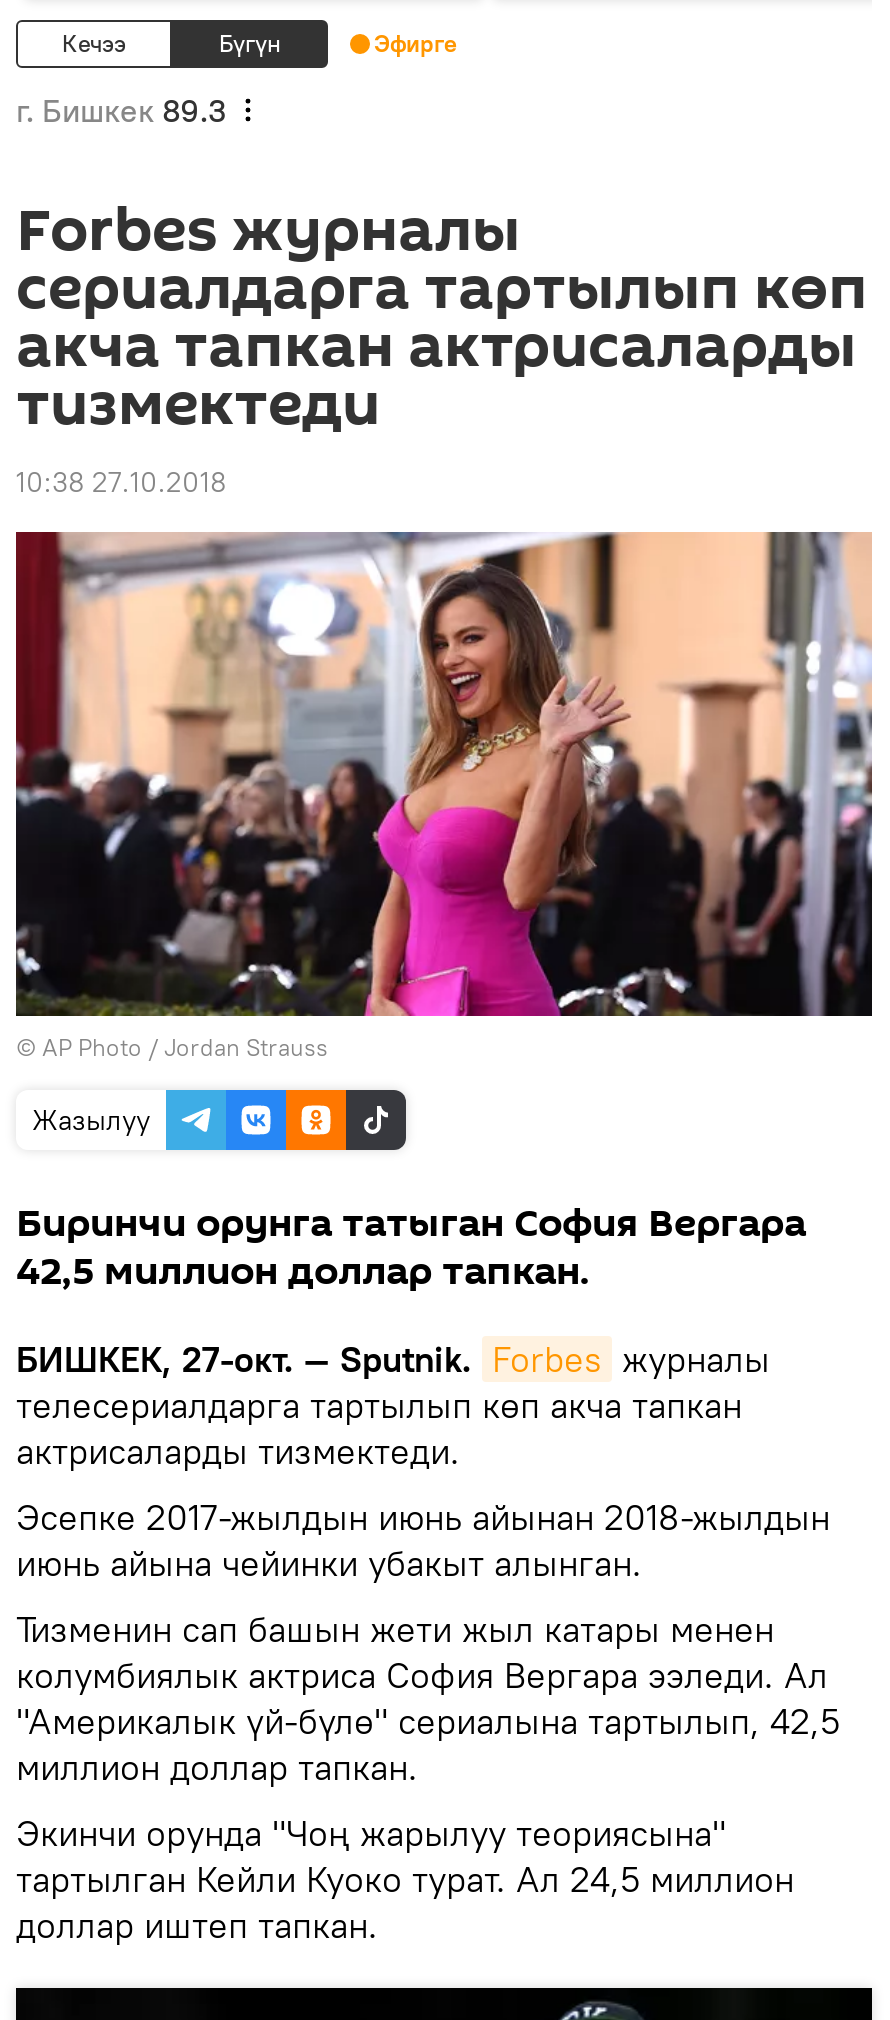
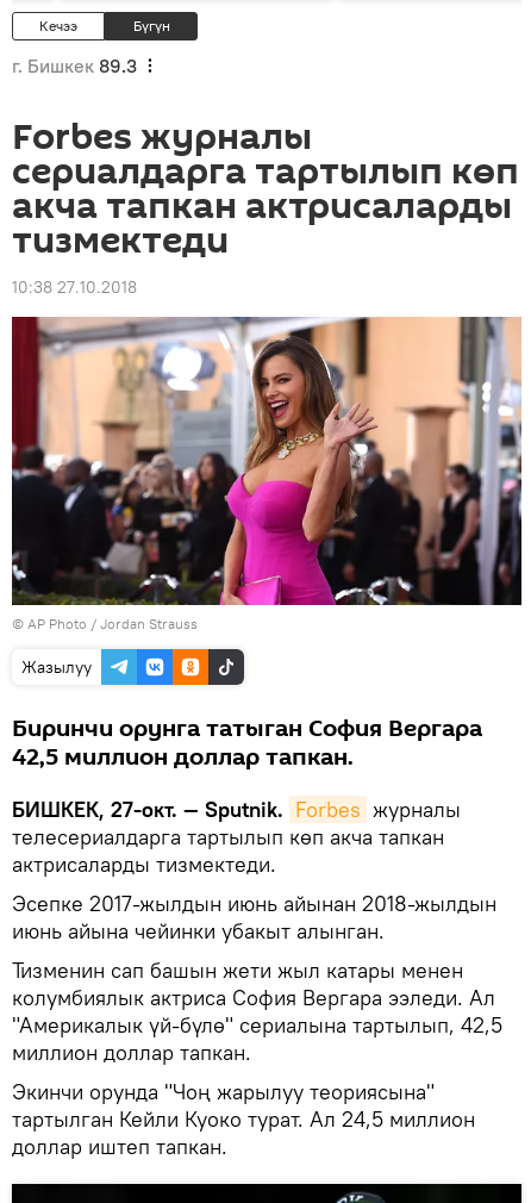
[374,28,456,58] Эфирге -> none

